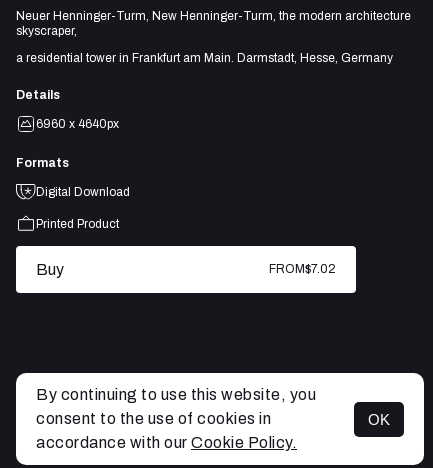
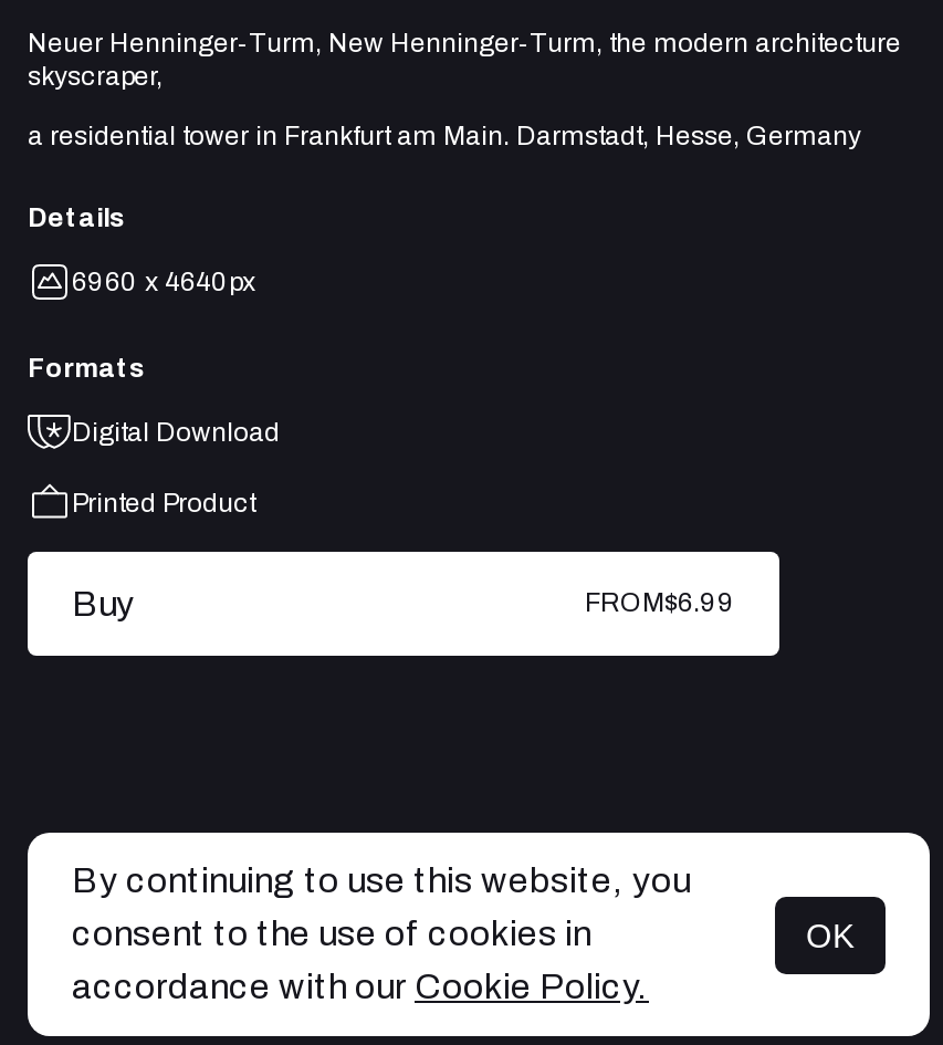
[269,262,336,276] FROM$7.02 -> [585,588,735,619] FROM$6.99

